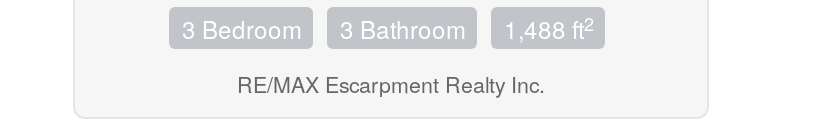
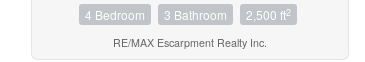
[182,11,302,45] 3 Bedroom -> [85,6,145,23] 4 Bedroom
[504,10,594,45] 1,488 ft2 -> [246,6,291,23] 2,500 ft2

